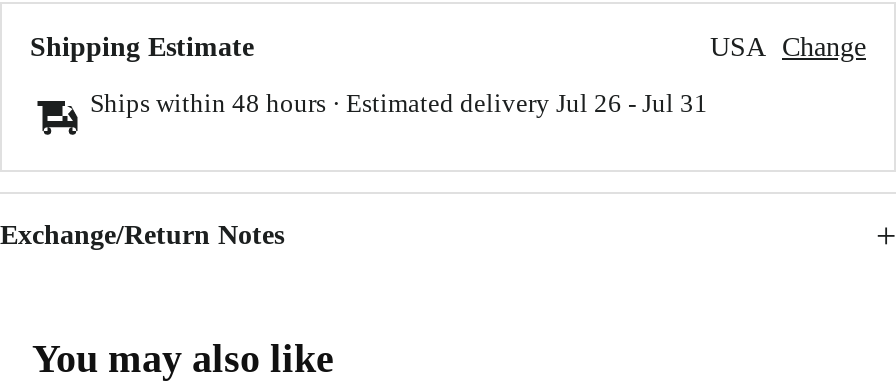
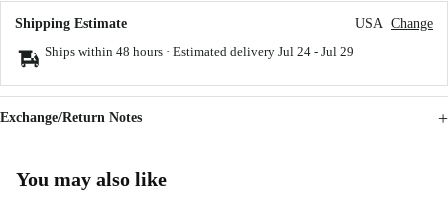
[90,87,708,117] Ships within 48 hours · Estimated delivery Jul 26 - Jul 31 -> [45,43,354,58] Ships within 48 hours · Estimated delivery Jul 24 - Jul 29

